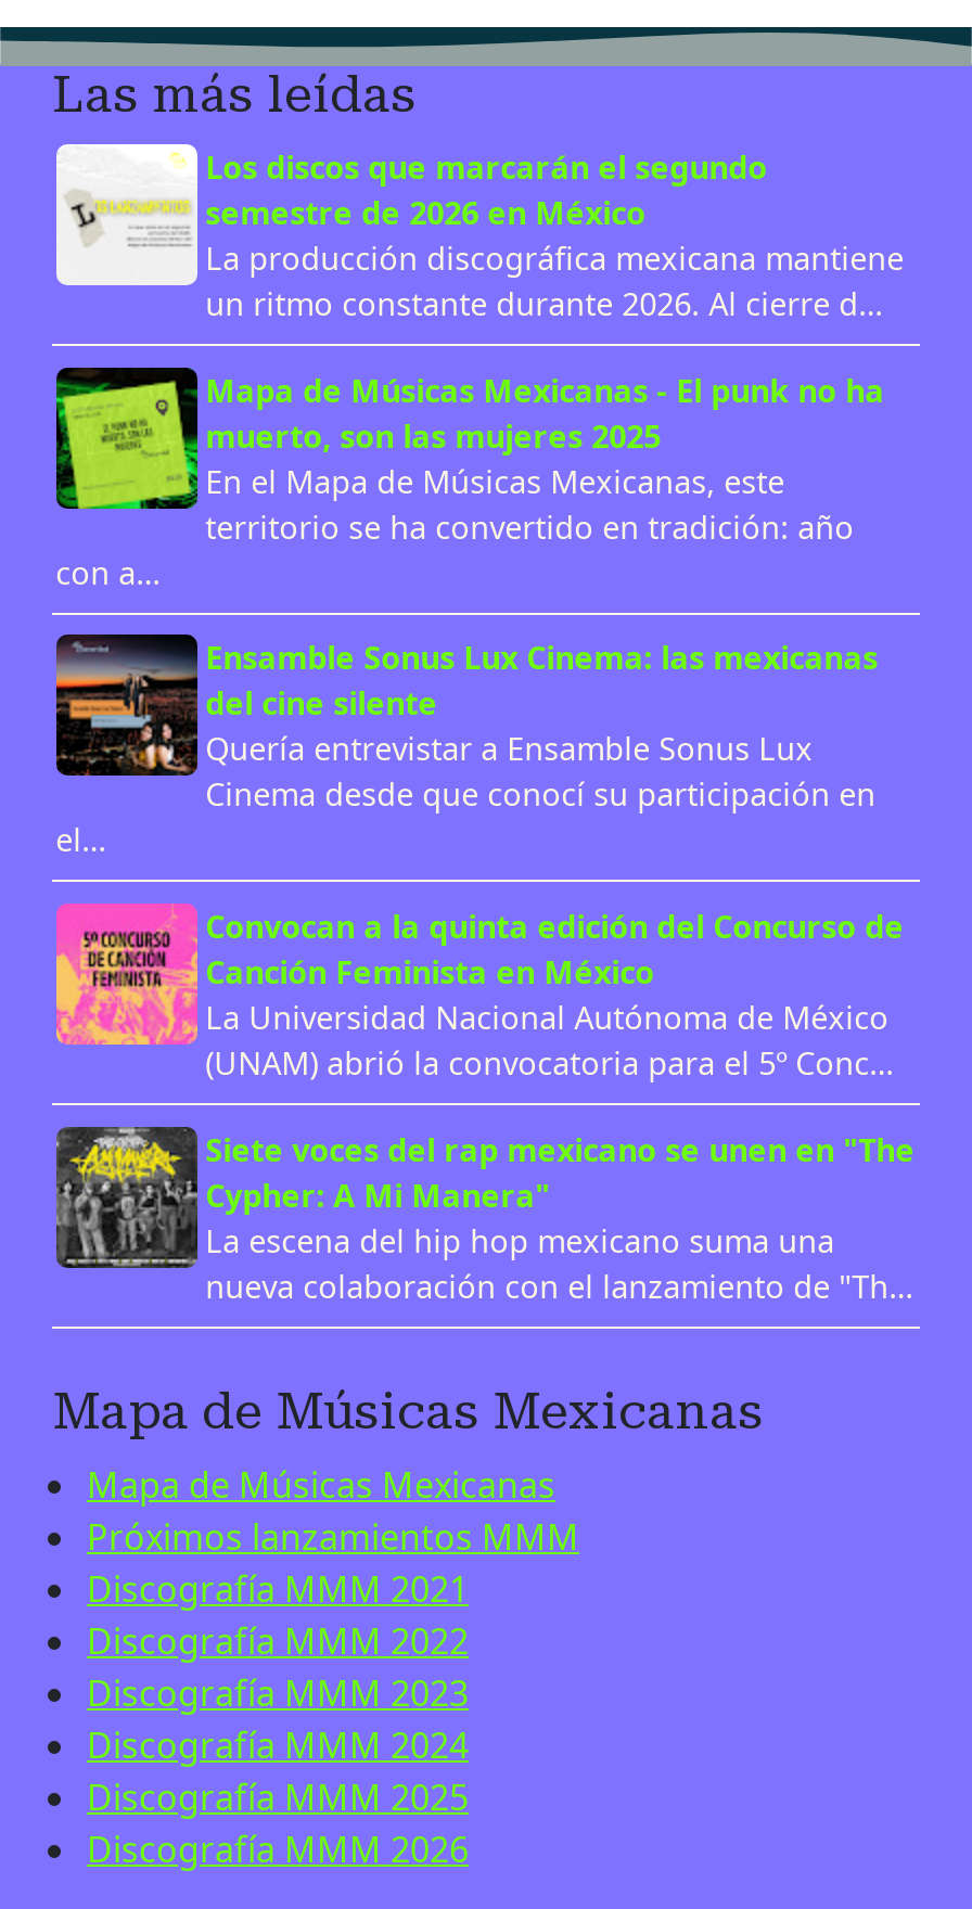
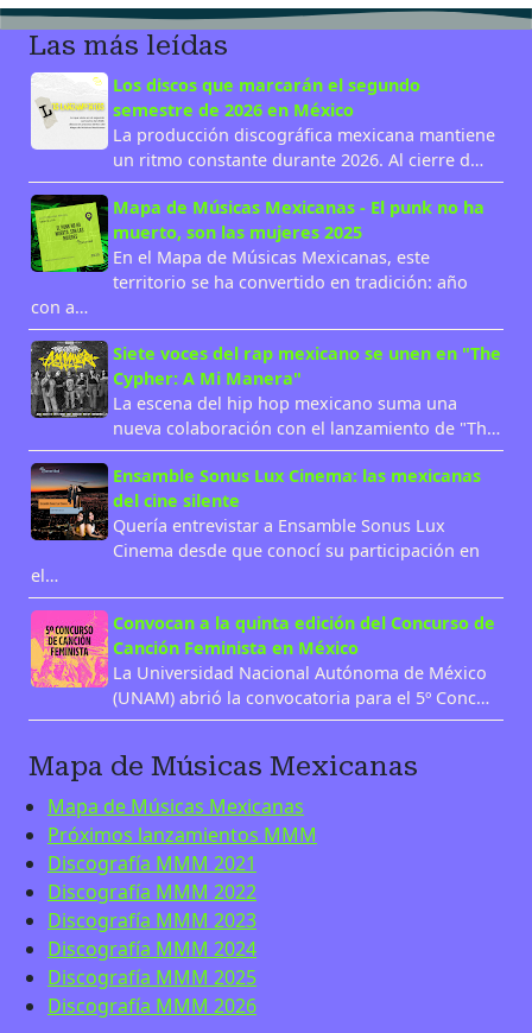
moved [52,635,904,1083] -> [28,463,495,708]: [image] | Ensamble Sonus Lux Cinema: las mexicanas | del cine silente | ... | La Universidad Nacional Autónoma de México | (UNAM) abrió la convocatoria para el 5º Conc…
moved [54,1125,915,1306] -> [30,341,501,440]: [image] | Siete voces del rap mexicano se unen en "The | Cypher: A Mi Manera" | La escena del hip hop mexicano suma una | nueva colaboración con el lanzamiento de "Th…

